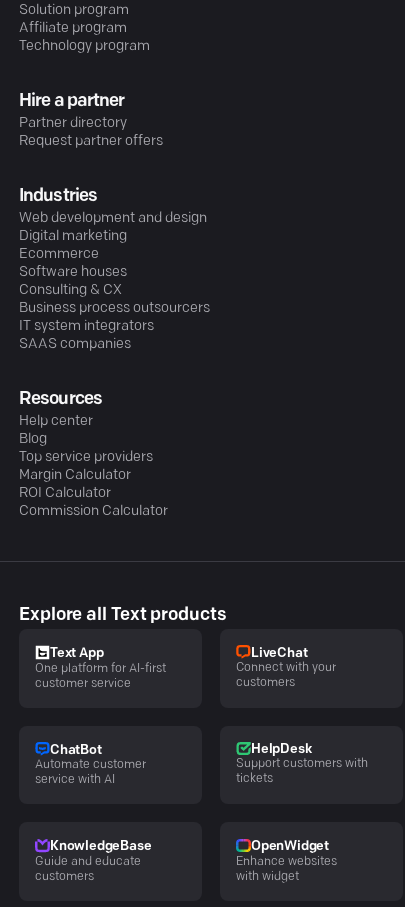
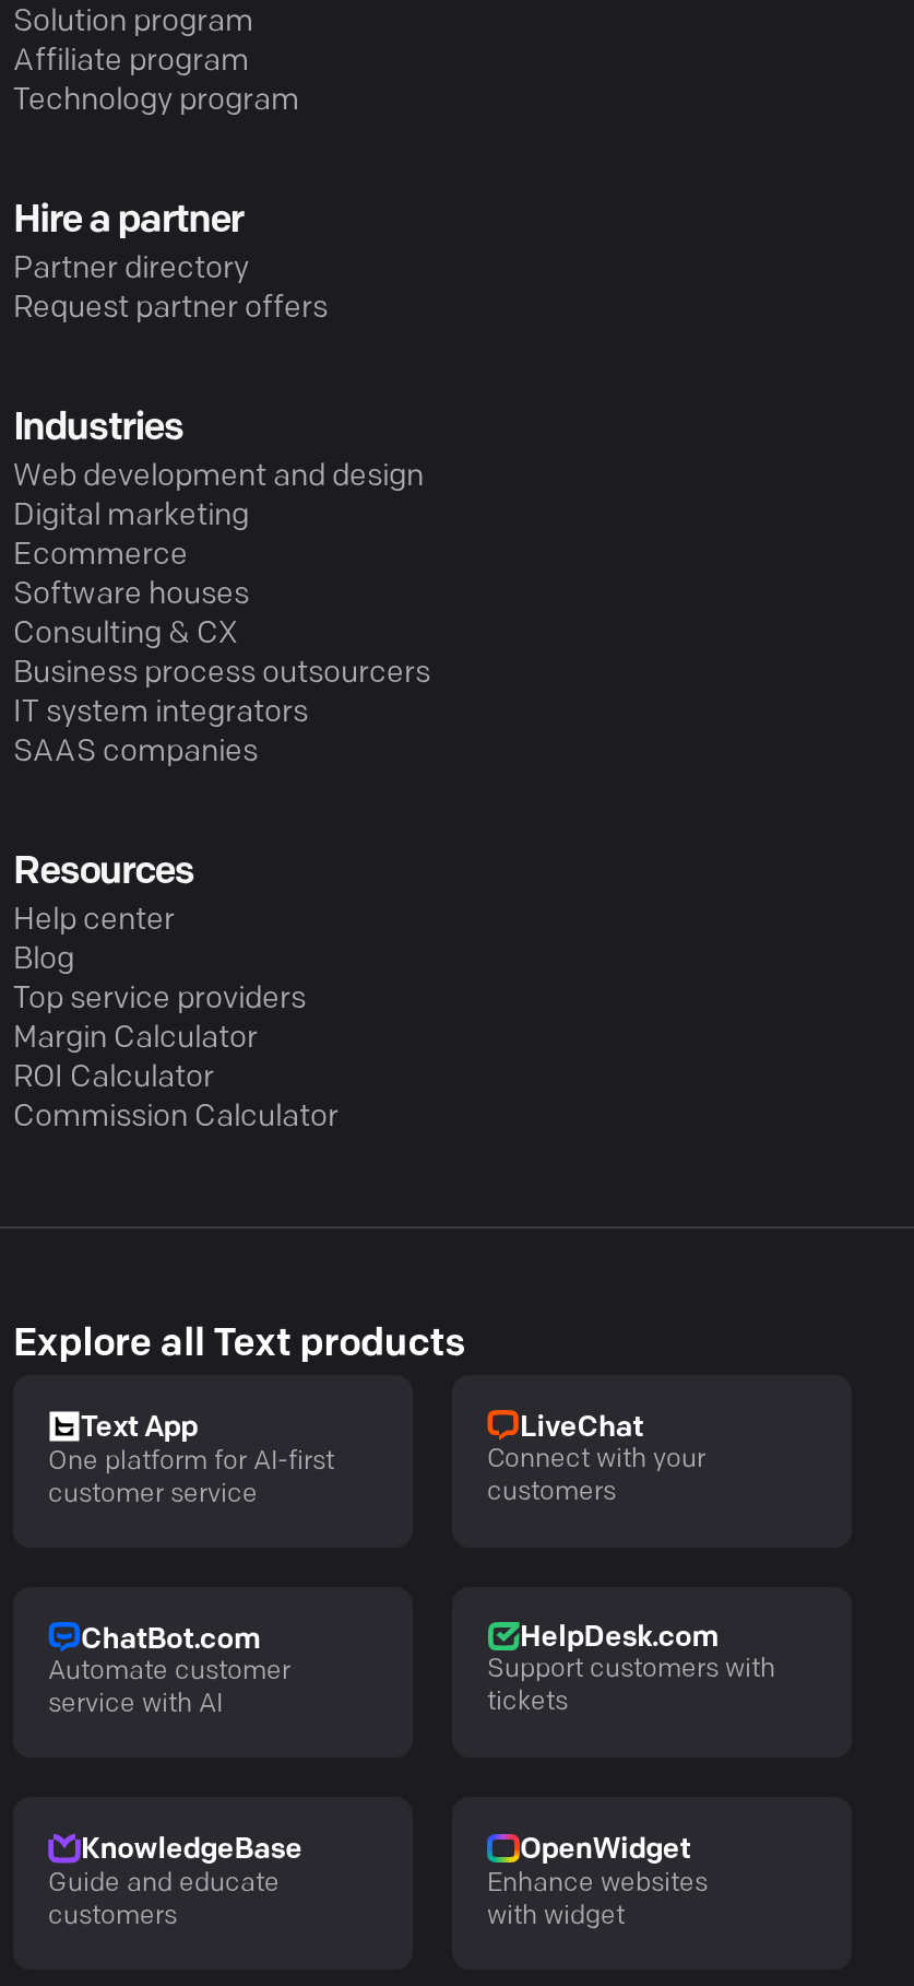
[50,744,102,757] ChatBot -> [81,1626,259,1654] ChatBot.com
[251,743,311,756] HelpDesk -> [520,1624,718,1652] HelpDesk.com

